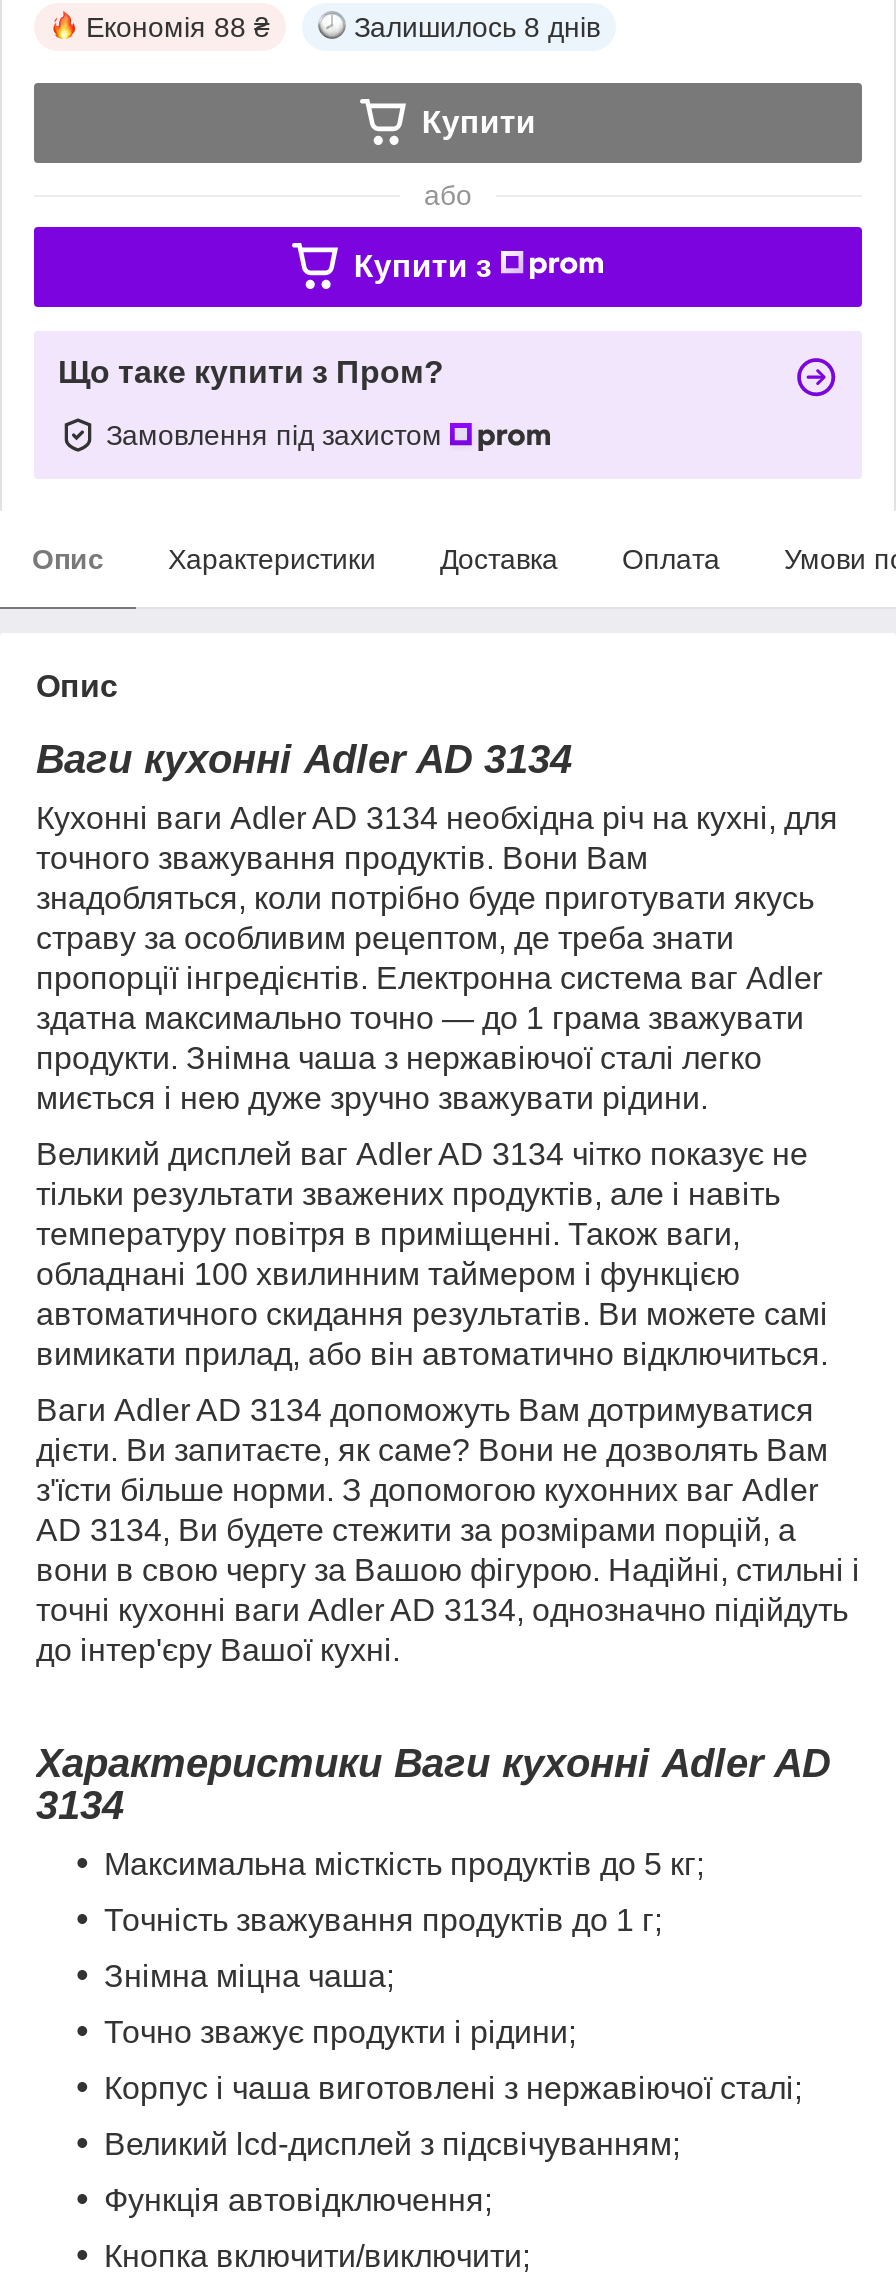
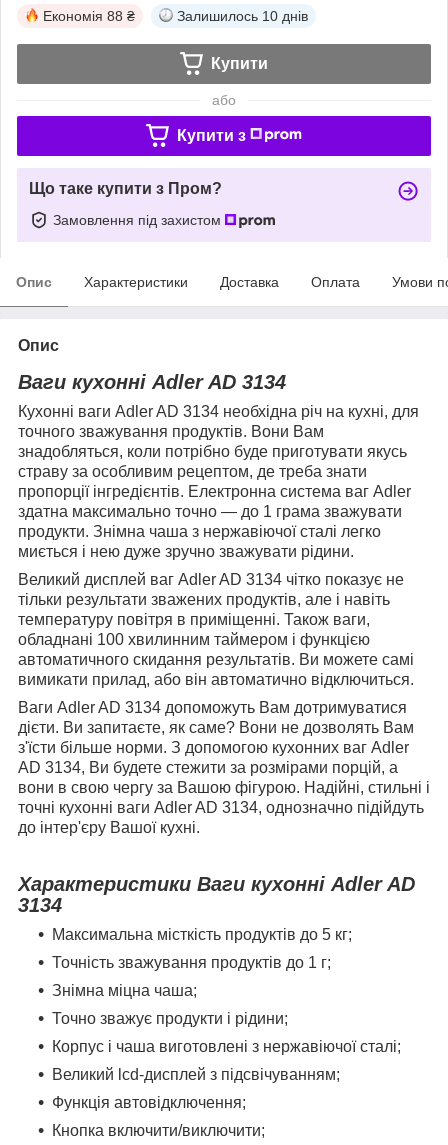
[354,11,600,43] Залишилось 8 днів -> [177,8,308,24] Залишилось 10 днів

